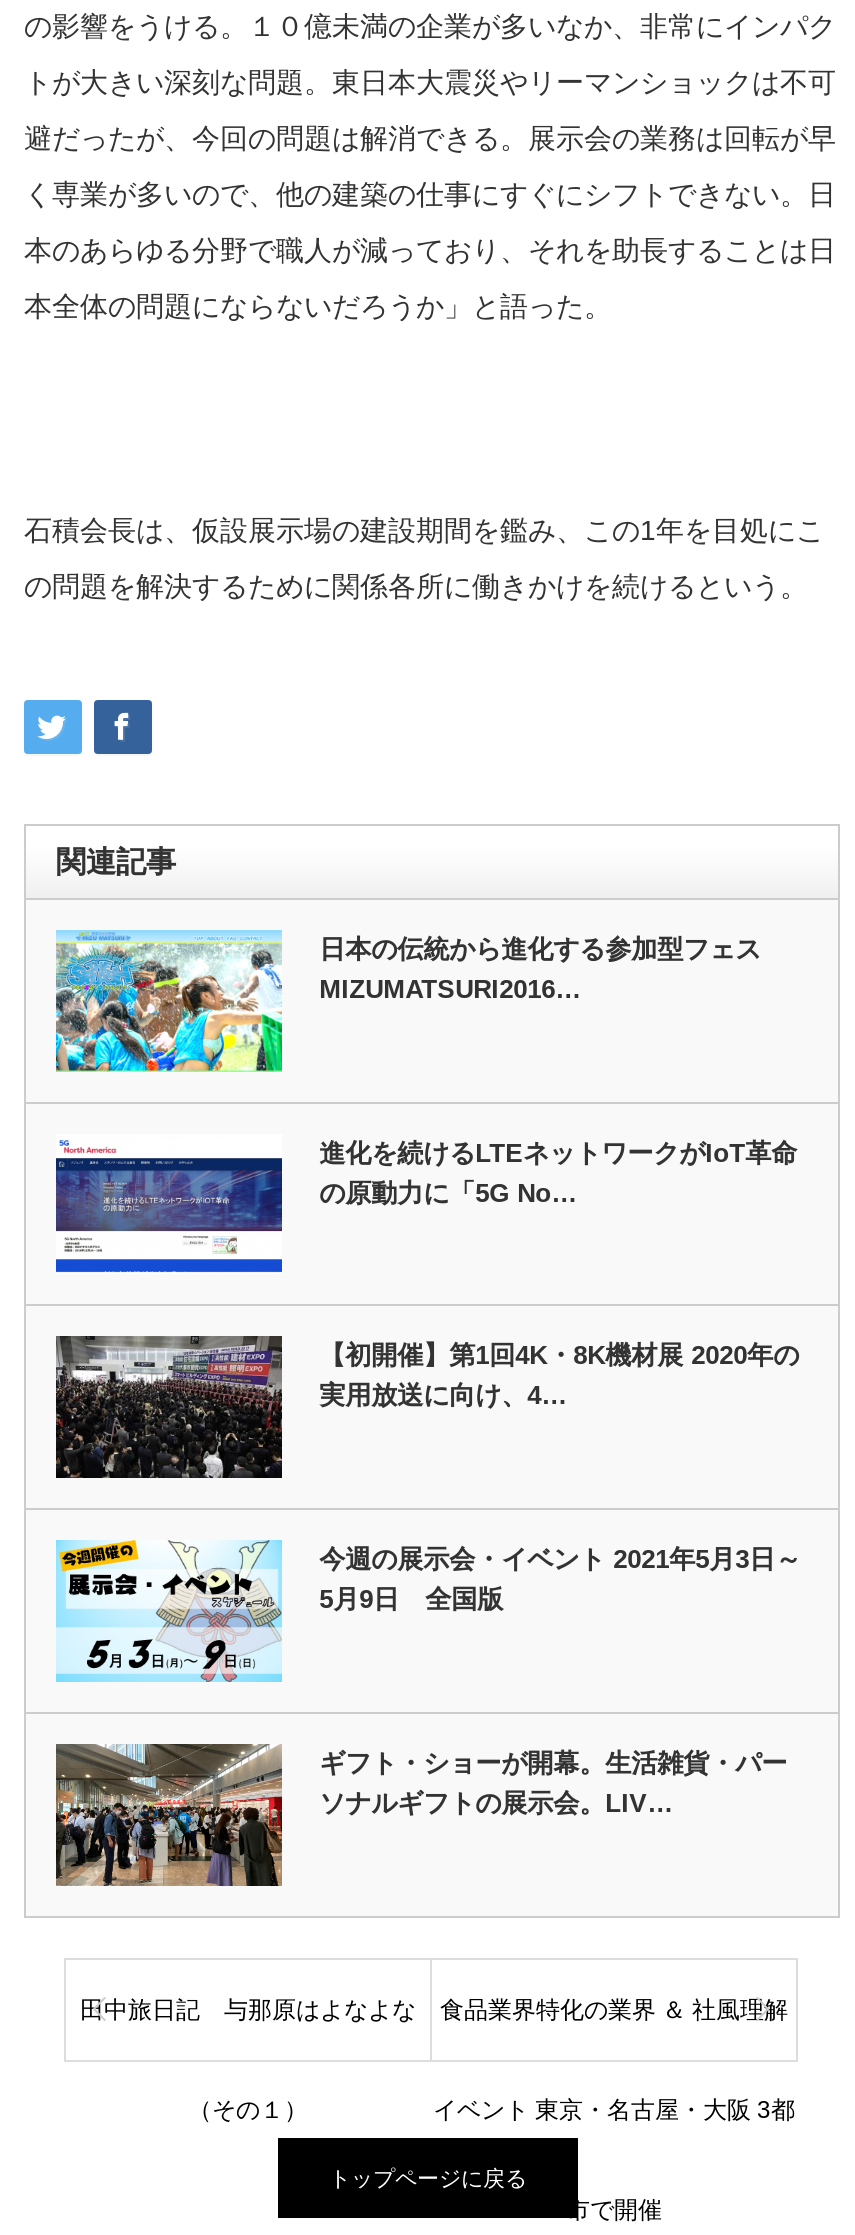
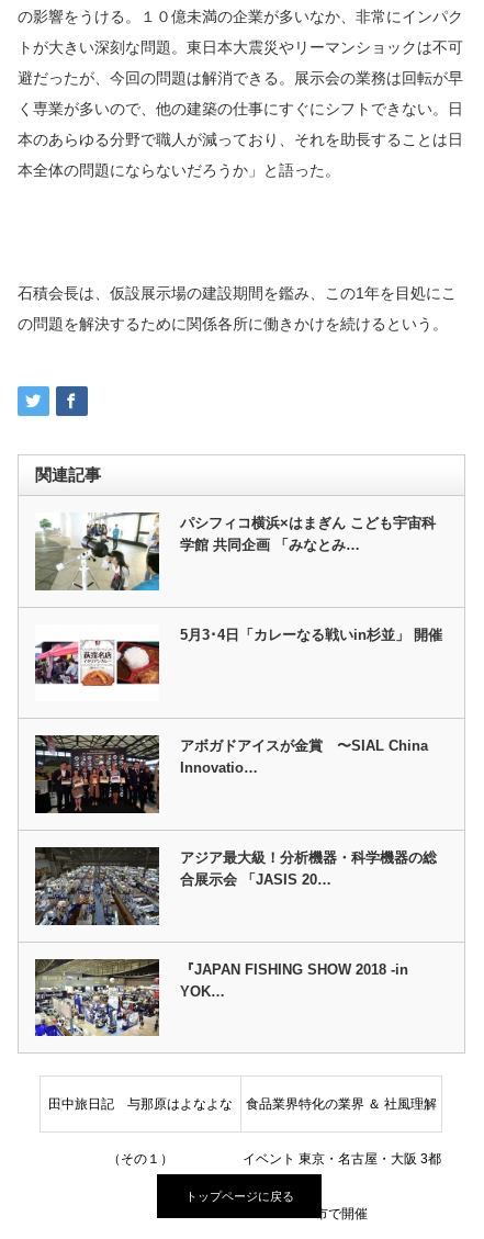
[54,928,761,1074] [image] | 日本の伝統から進化する参加型フェス | MIZUMATSURI2016… -> [34,511,435,592] [image] | パシフィコ横浜×はまぎん こども宇宙科 | 学館 共同企画 「みなとみ…
[54,1137,797,1274] [image] | 進化を続けるLTEネットワークがIoT革命 | の原動力に「5G No… -> [34,626,442,699] [image] | 5月3･4日「カレーなる戦いin杉並」 開催
[56,1334,799,1478] [image] | 【初開催】第1回4K・8K機材展 2020年の | 実用放送に向け、4… -> [35,735,428,814] [image] | アボガドアイスが金賞 〜SIAL China | Innovatio…
[56,1538,801,1682] [image] | 今週の展示会・イベント 2021年5月3日～ | 5月9日 全国版 -> [34,846,436,926] [image] | アジア最大級！分析機器・科学機器の総 | 合展示会 「JASIS 20…
[54,1742,787,1886] [image] | ギフト・ショーが開幕。生活雑貨・パー | ソナルギフトの展示会。LIV… -> [34,958,408,1037] [image] | 『JAPAN FISHING SHOW 2018 -in | YOK…

